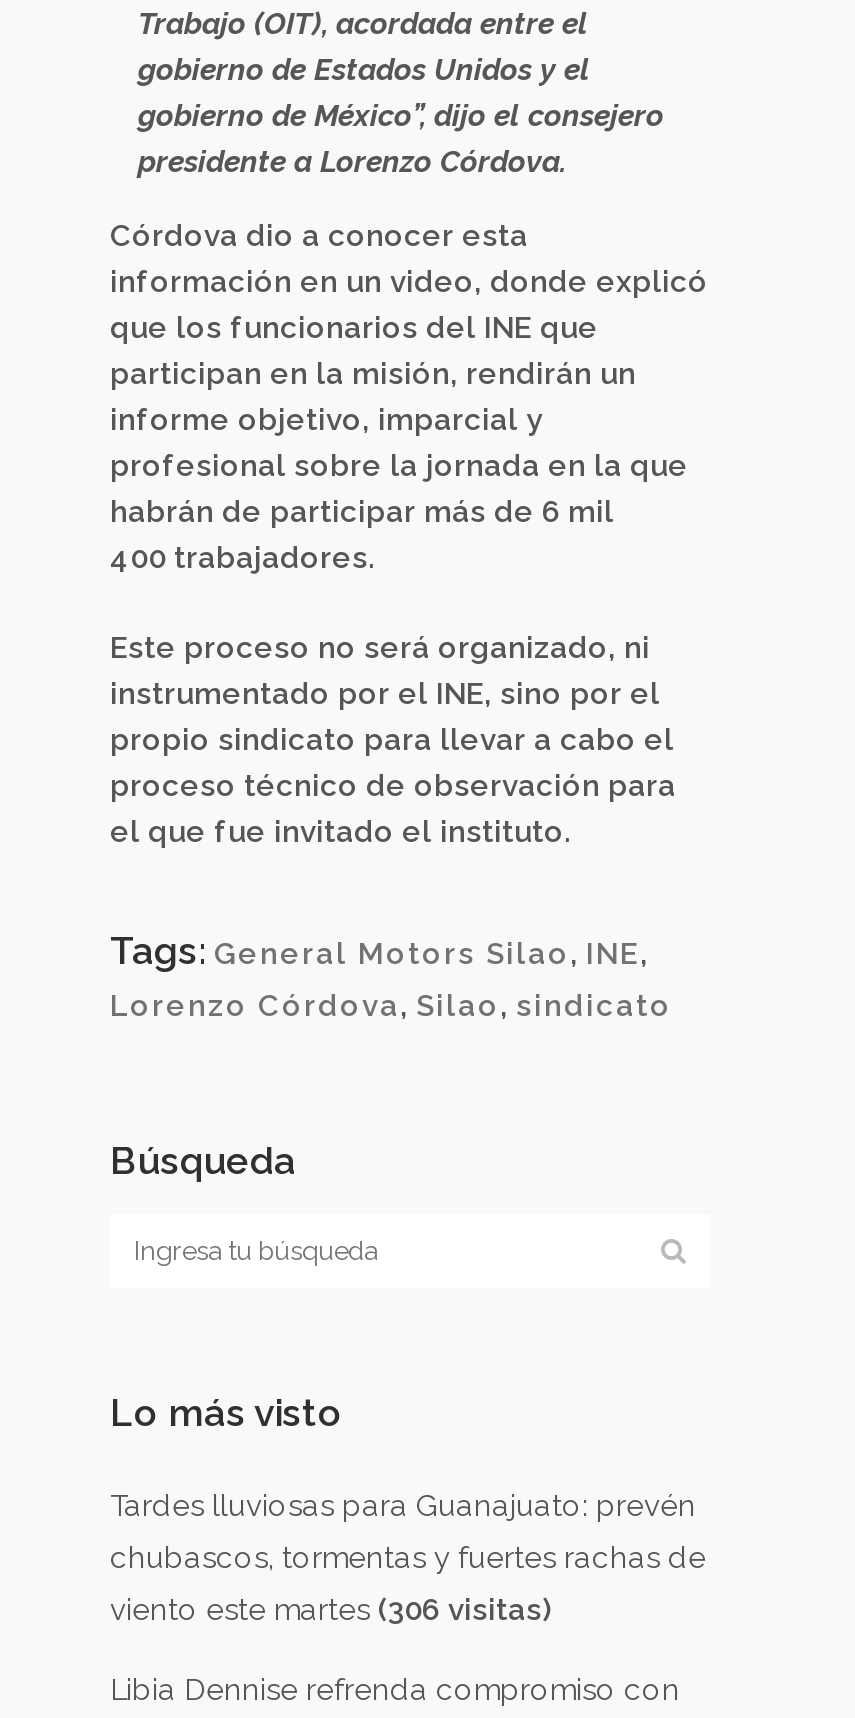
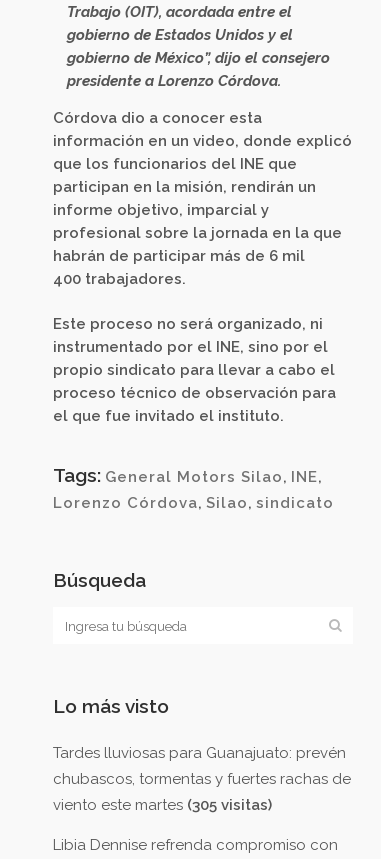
[110,1592,550,1628] viento este martes (306 visitas) -> [53,796,272,814] viento este martes (305 visitas)

